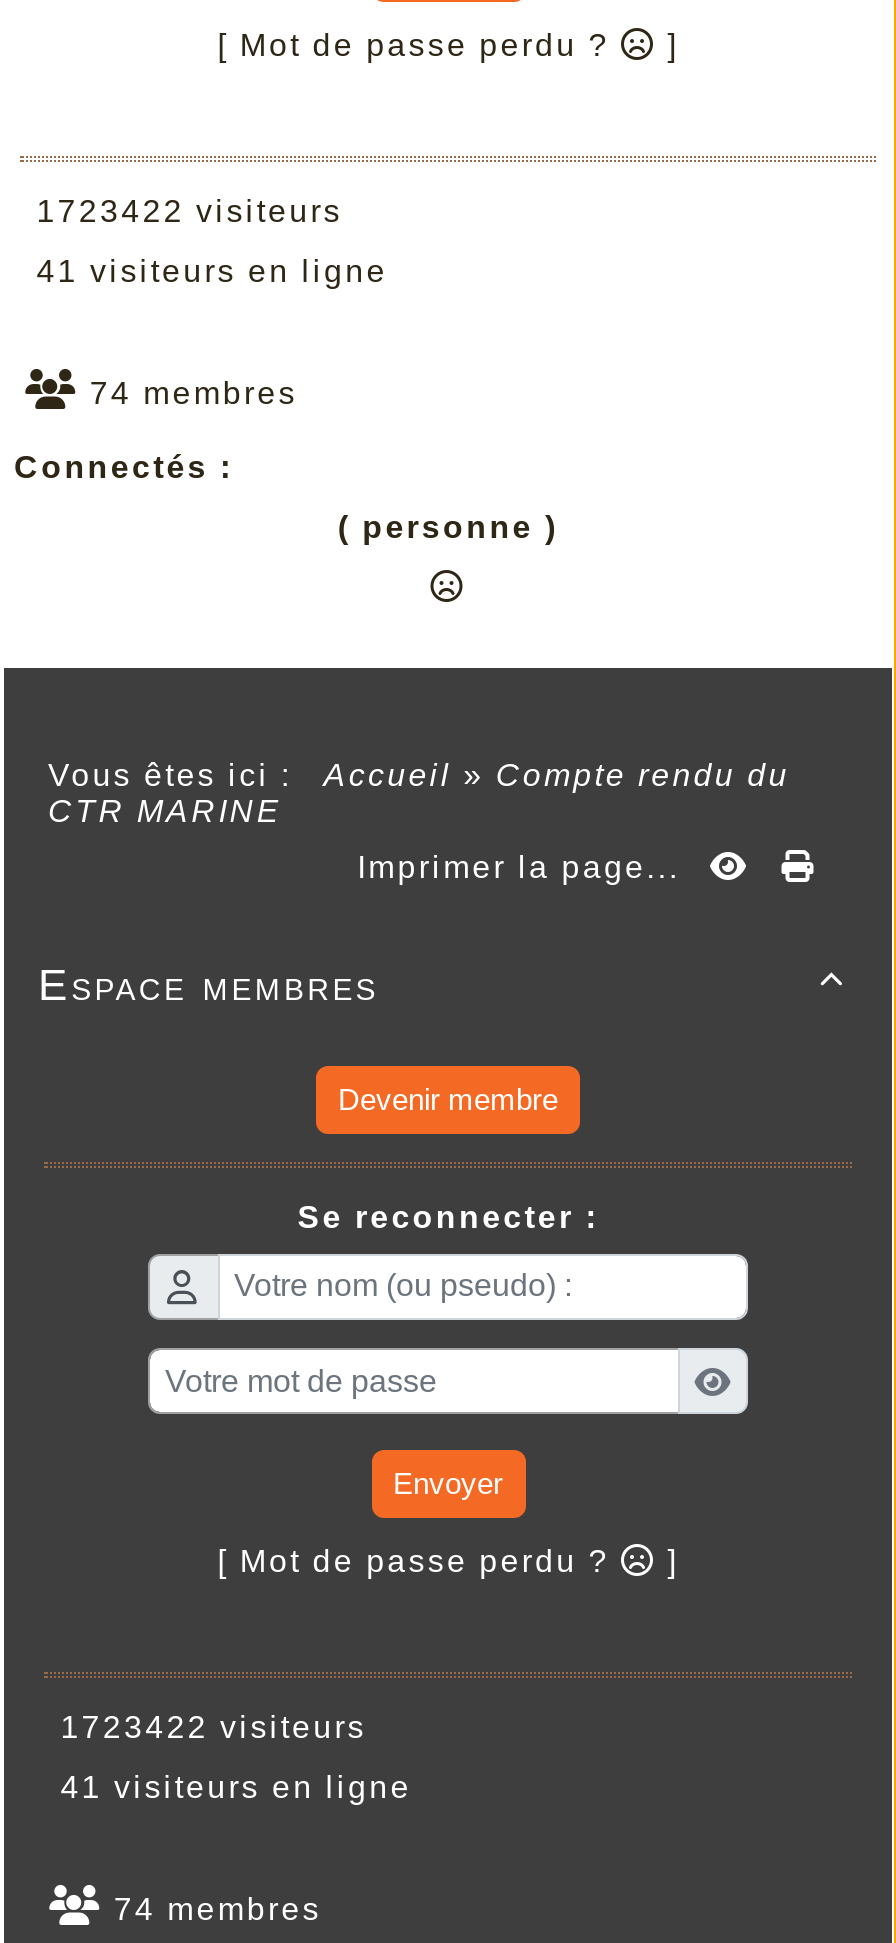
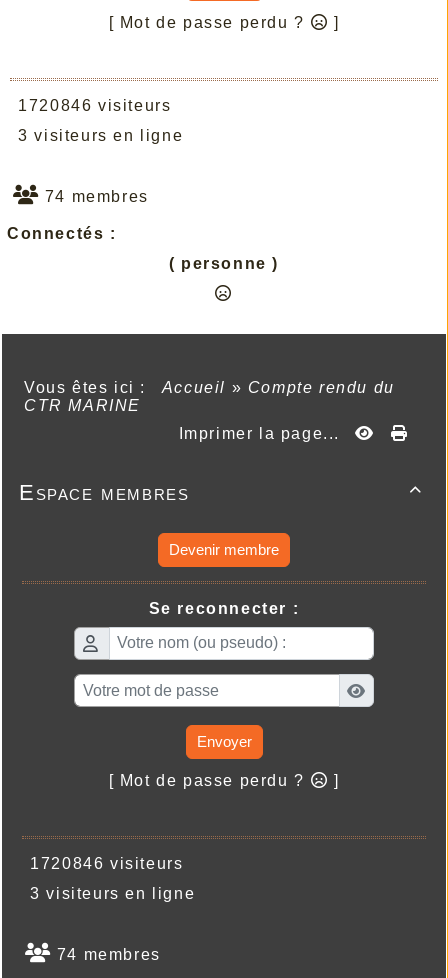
[14,193,343,227] 1723422 visiteurs -> [7,97,171,114] 1720846 visiteurs
[14,253,388,287] 41 visiteurs en ligne -> [7,127,183,144] 3 visiteurs en ligne
[38,1710,367,1744] 1723422 visiteurs -> [19,855,183,872] 1720846 visiteurs
[38,1770,412,1804] 41 visiteurs en ligne -> [19,885,195,902] 3 visiteurs en ligne

